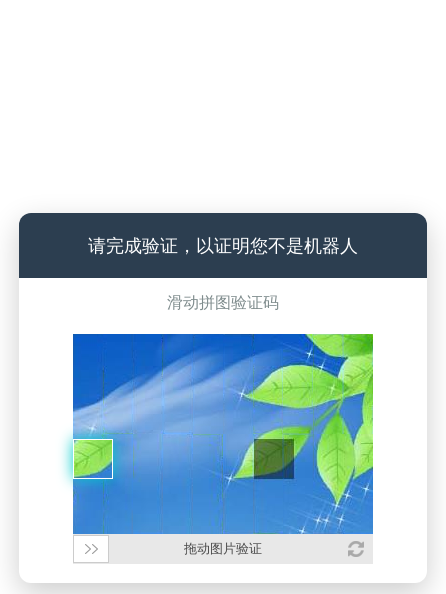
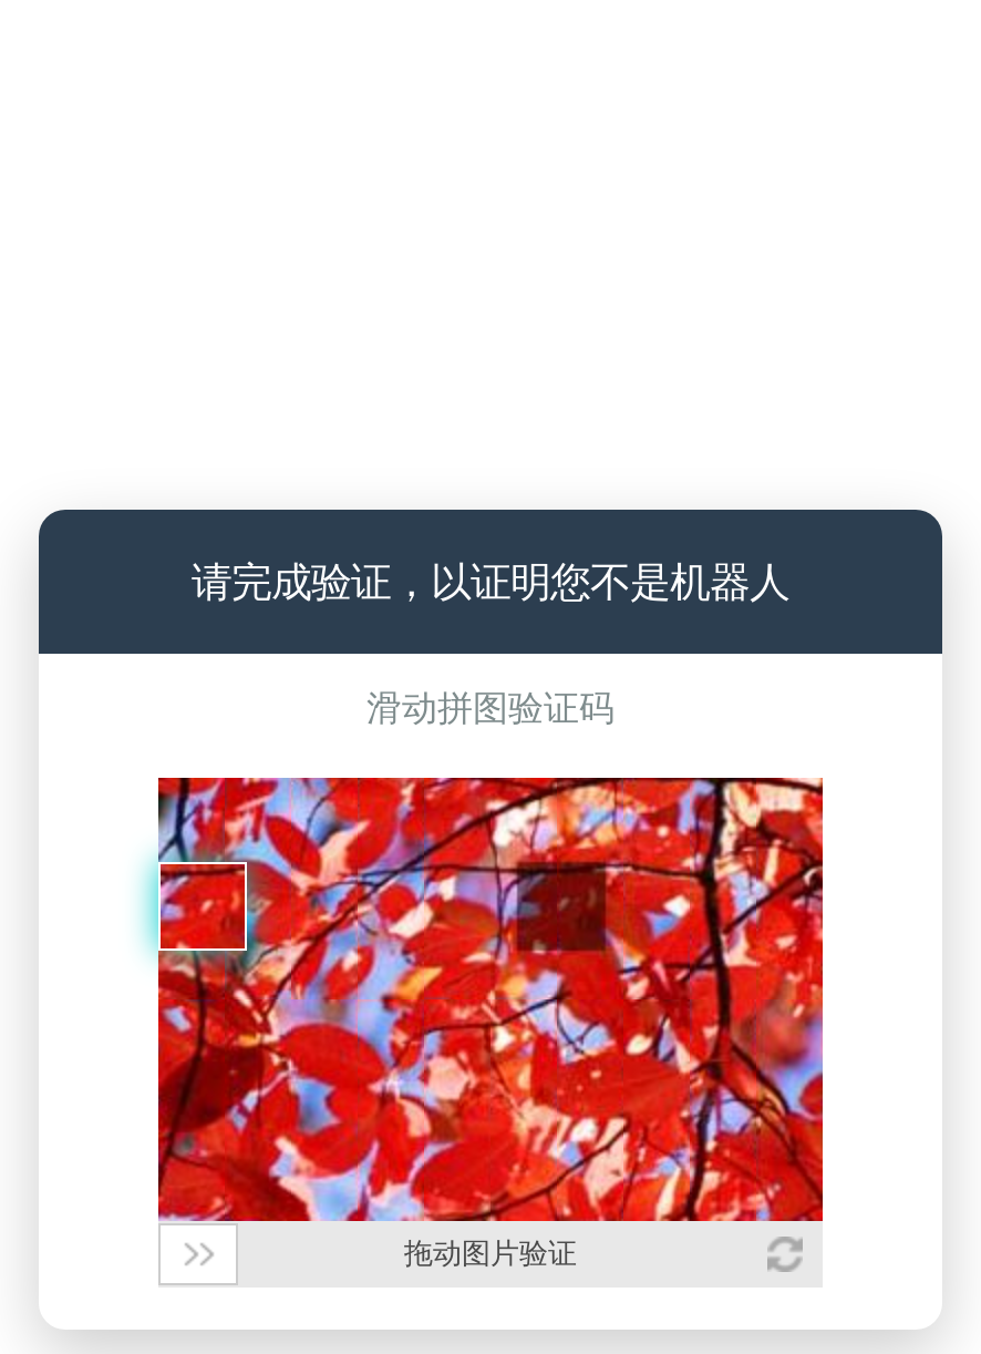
[64,333,374,535] [image] -> [138,776,825,1223] [image]

